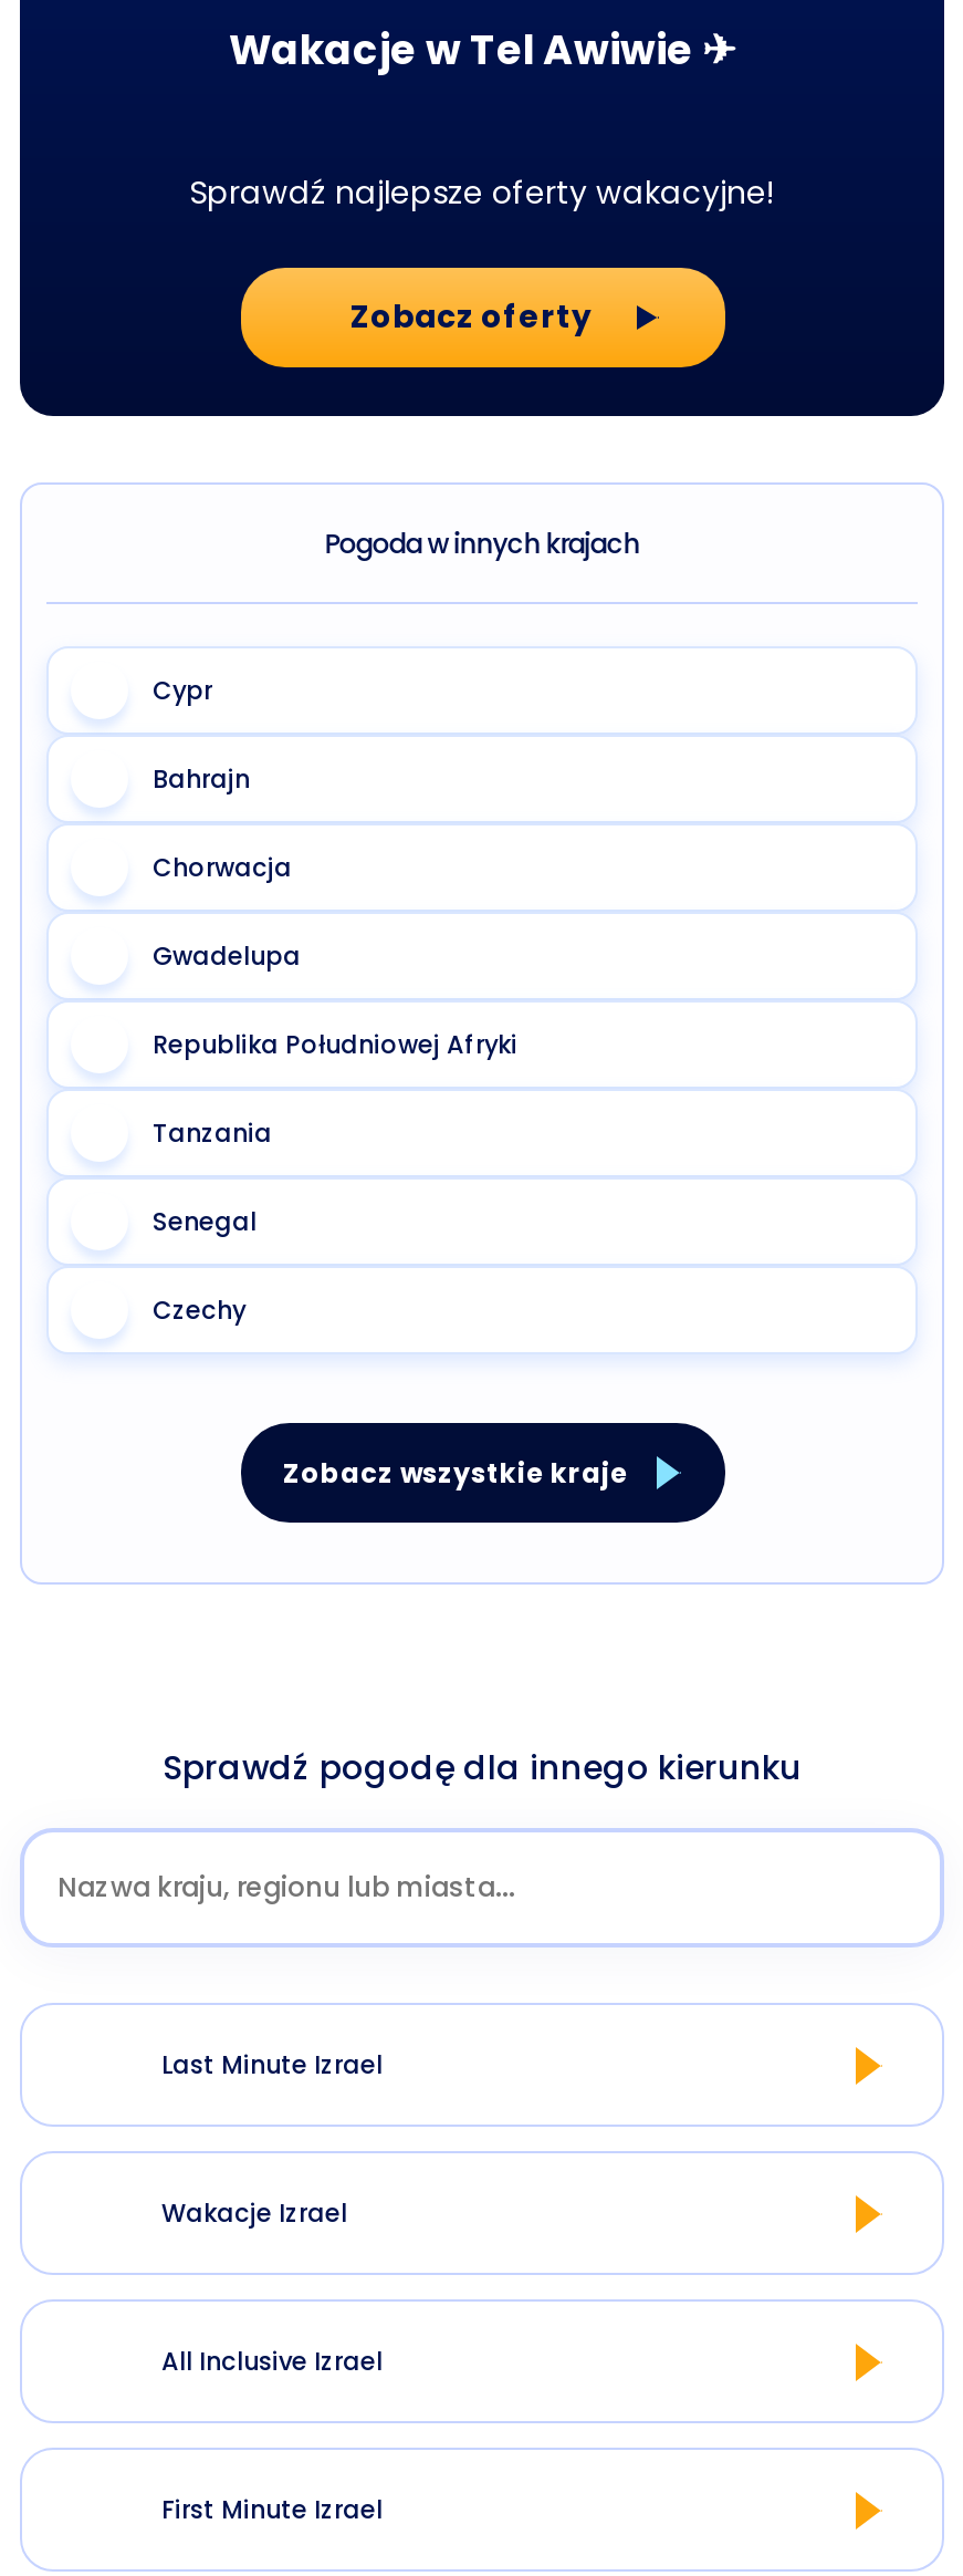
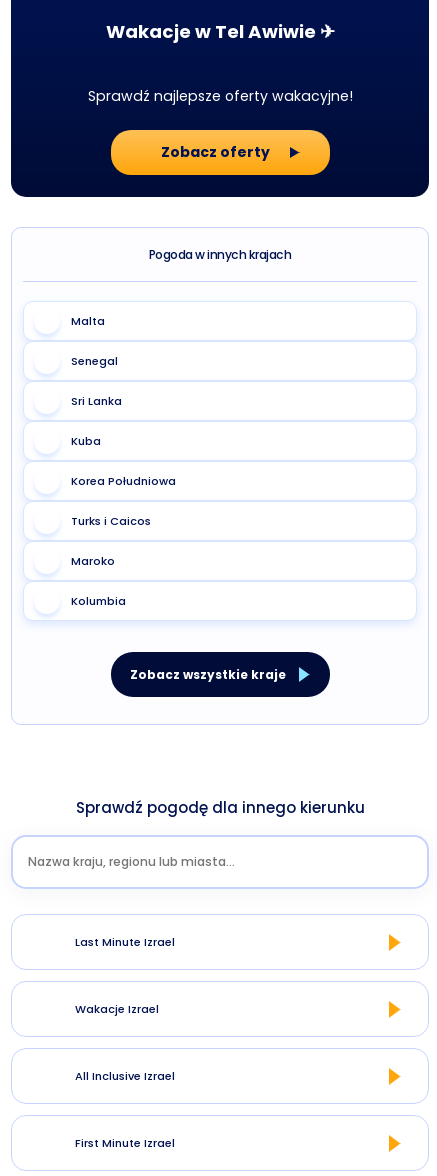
[153,672,517,1150] Cypr | Bahrajn | Chorwacja | Gwadelupa | Republika Południowej Afryki | Tanzania -> [71,313,105,329] Malta
moved [153,1203,257,1239] -> [71,353,118,369]: Senegal
[153,1292,245,1327] Czechy -> [71,393,176,609] Sri Lanka | Kuba | Korea Południowa | Turks i Caicos | Maroko | Kolumbia

